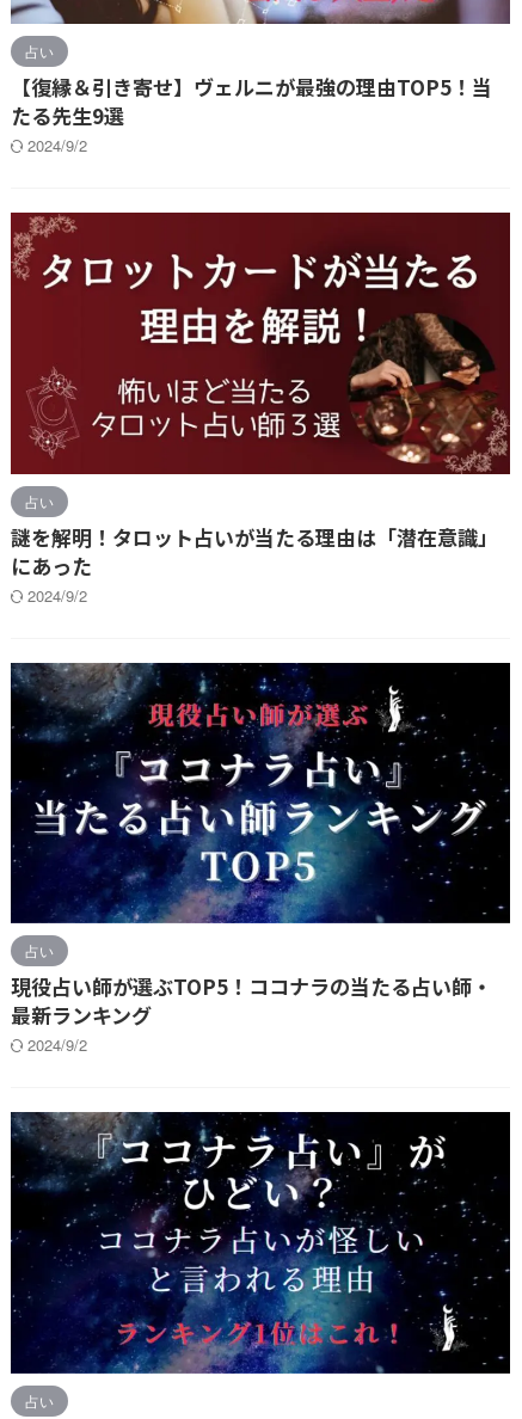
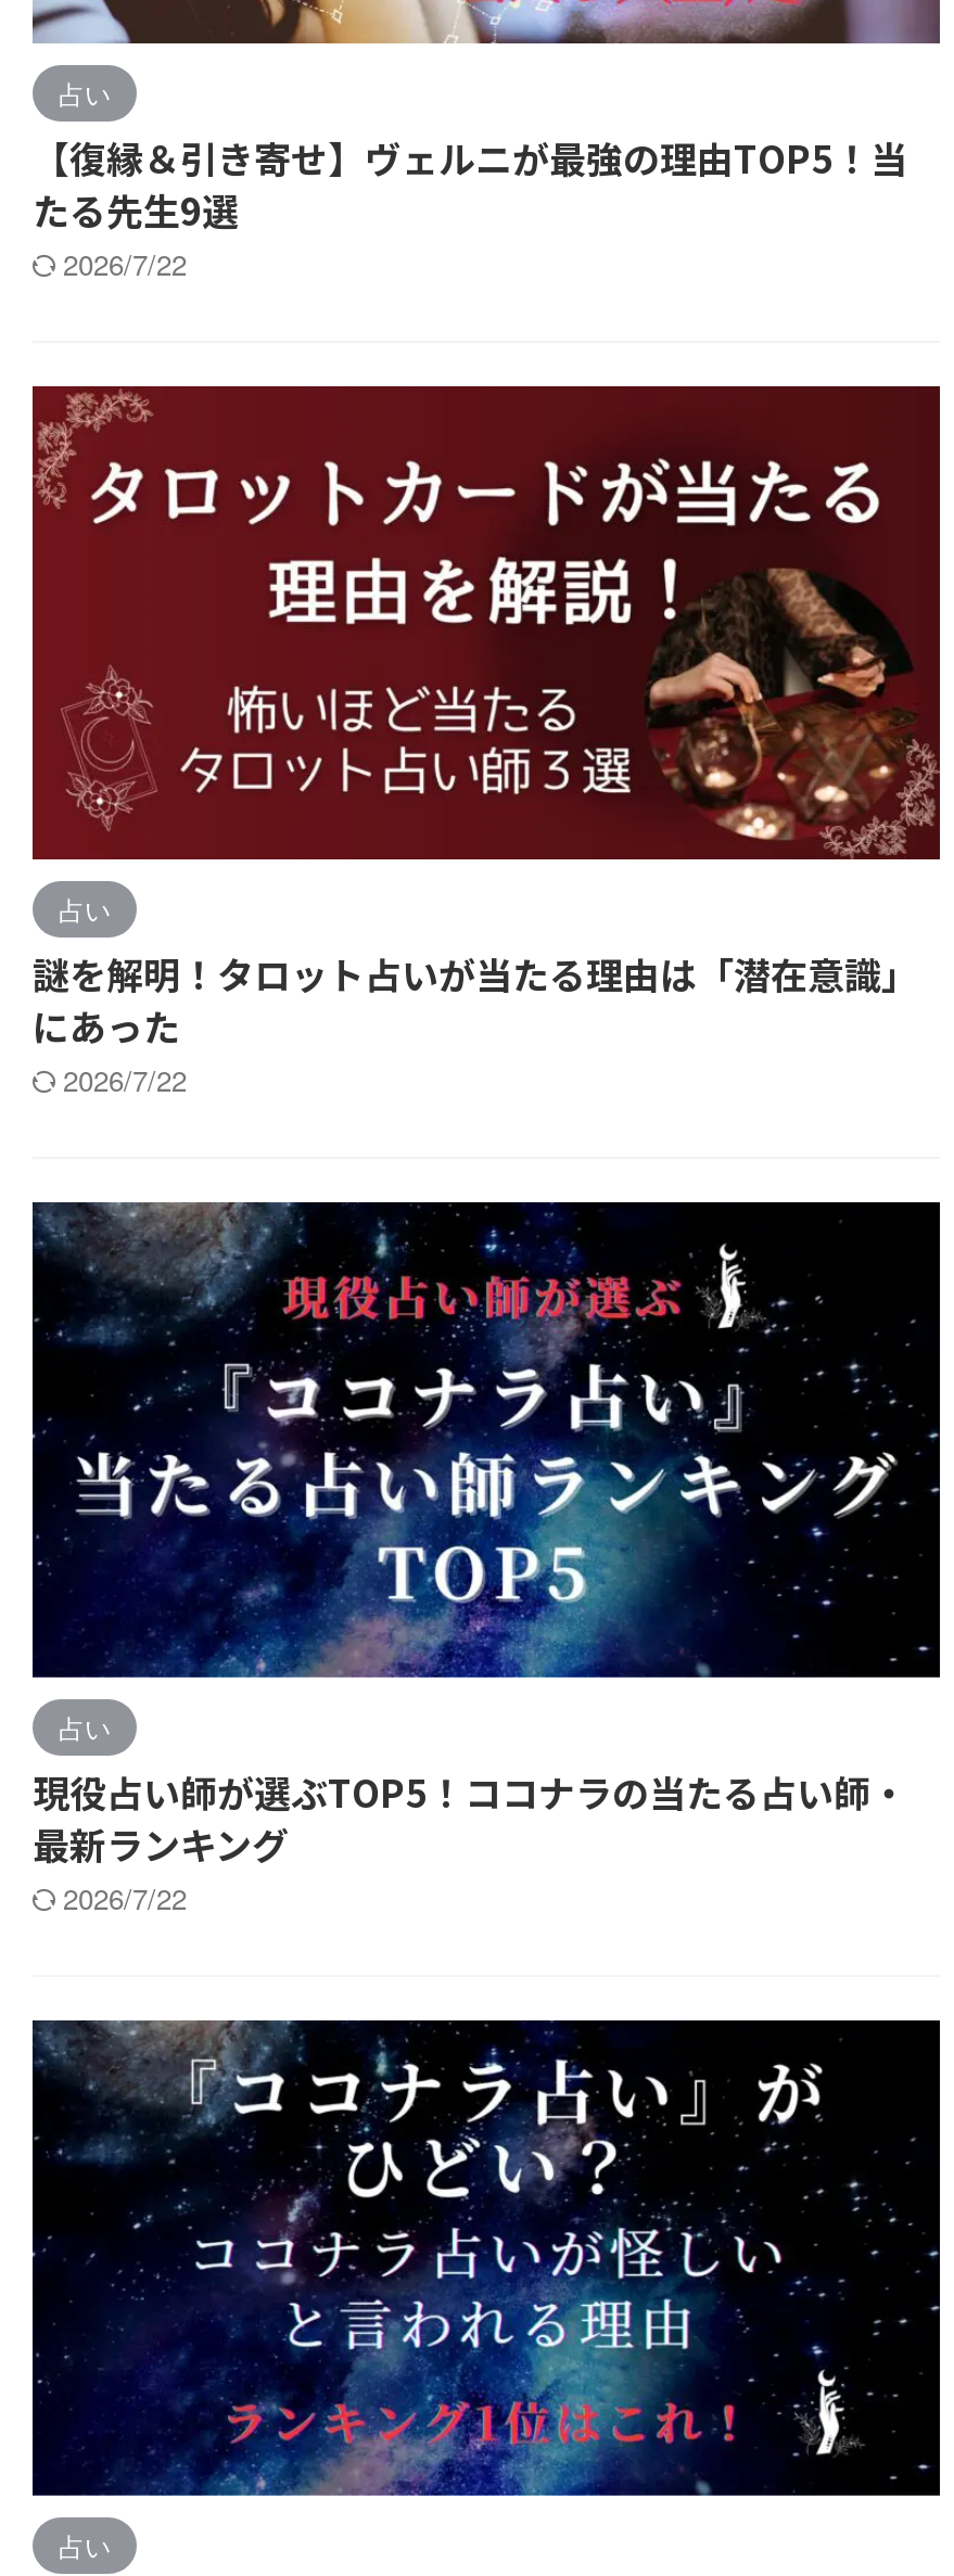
[27,134,97,156] 2024/9/2 -> [63,243,204,284] 2026/7/22
[27,584,97,606] 2024/9/2 -> [63,1060,204,1101] 2026/7/22
[27,1034,97,1056] 2024/9/2 -> [63,1877,204,1919] 2026/7/22

